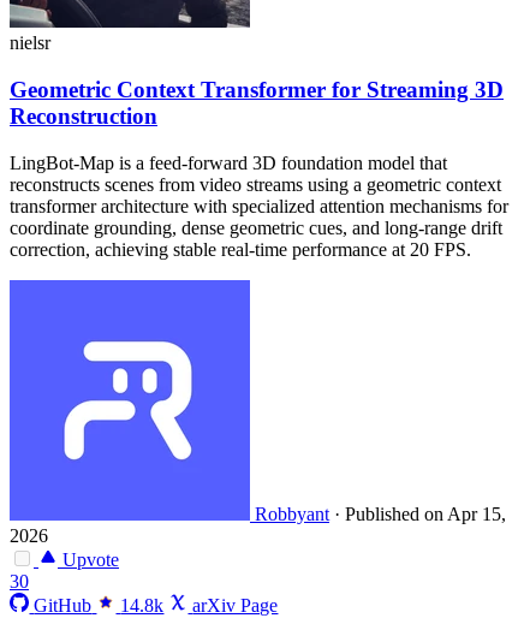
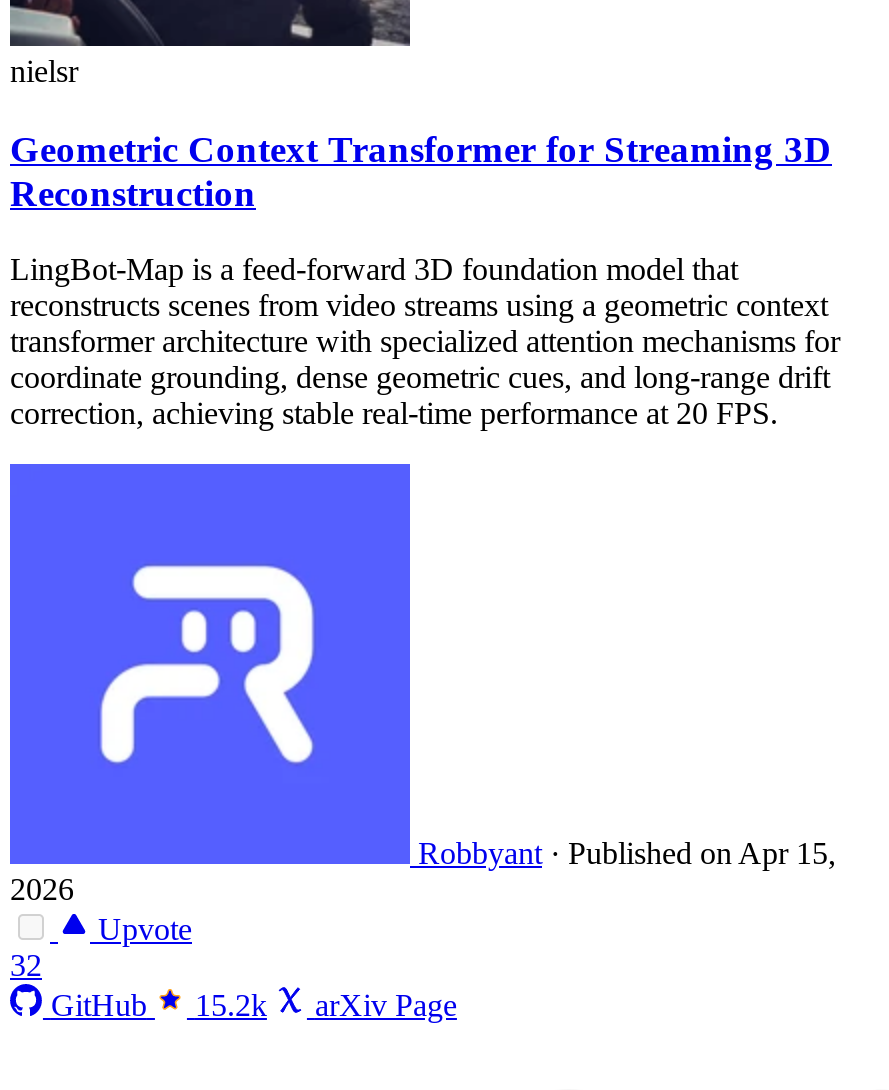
[10,570,29,591] 30 -> [10,949,42,983] 32
[34,595,278,615] GitHub 14.8k arXiv Page -> [51,989,457,1023] GitHub 15.2k arXiv Page

